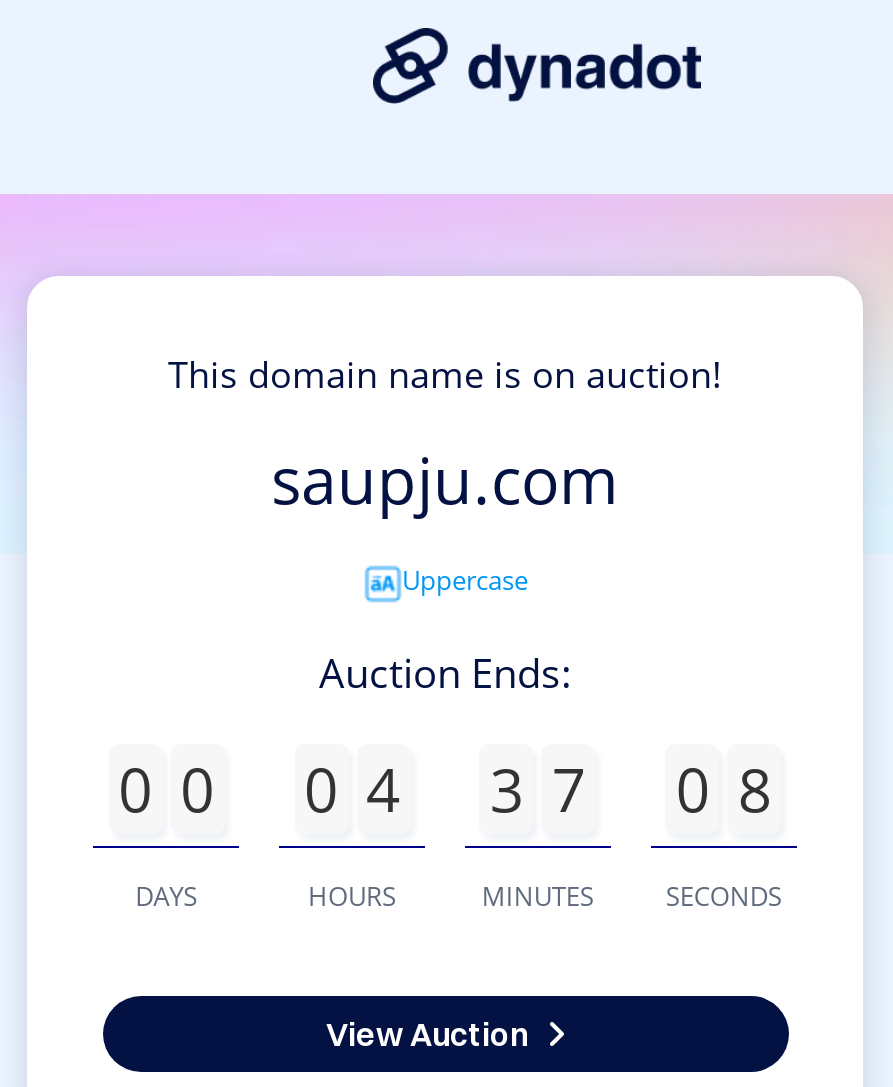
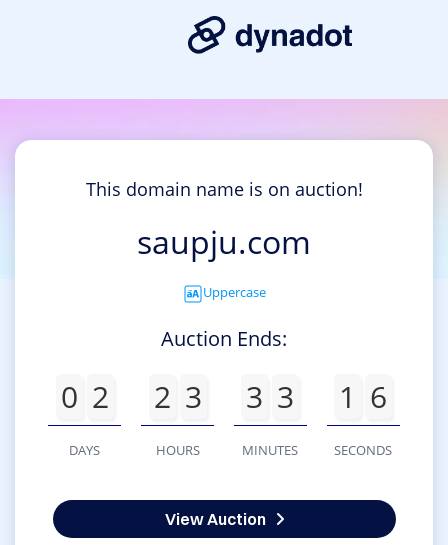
[118,748,214,830] 0 0 -> [61,376,109,417] 0 2
[304,748,400,830] 0 4 -> [153,376,201,417] 2 3
[490,748,586,830] 3 7 -> [246,376,294,417] 3 3
[676,748,772,830] 0 8 -> [339,376,387,417] 1 6

